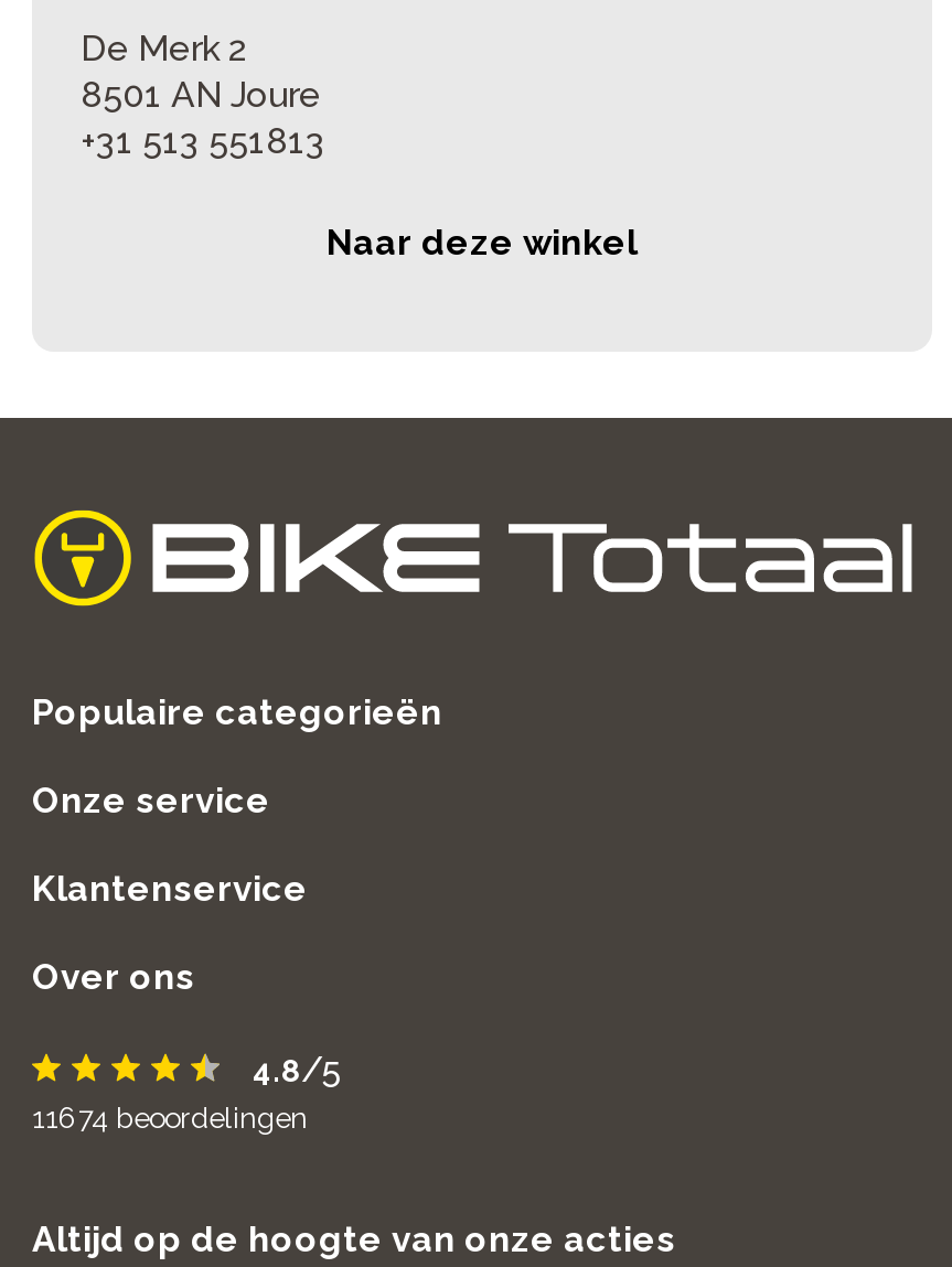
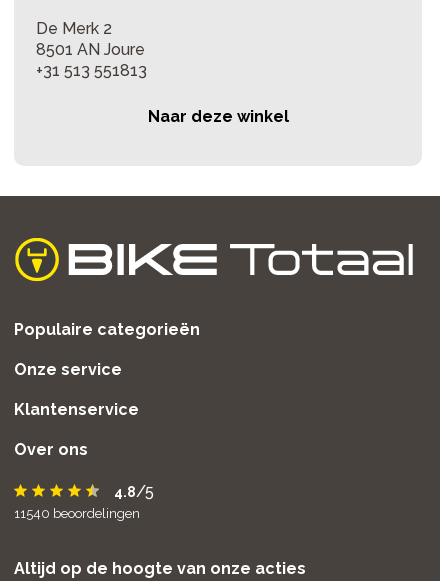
[32,1101,308,1134] 11674 beoordelingen -> [14,506,140,521] 11540 beoordelingen

